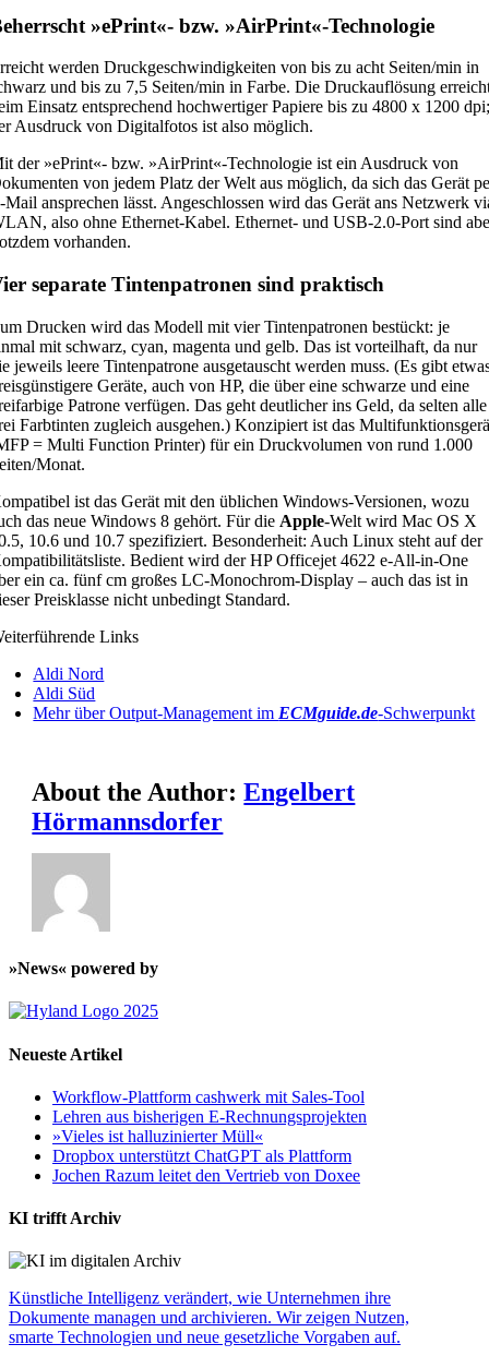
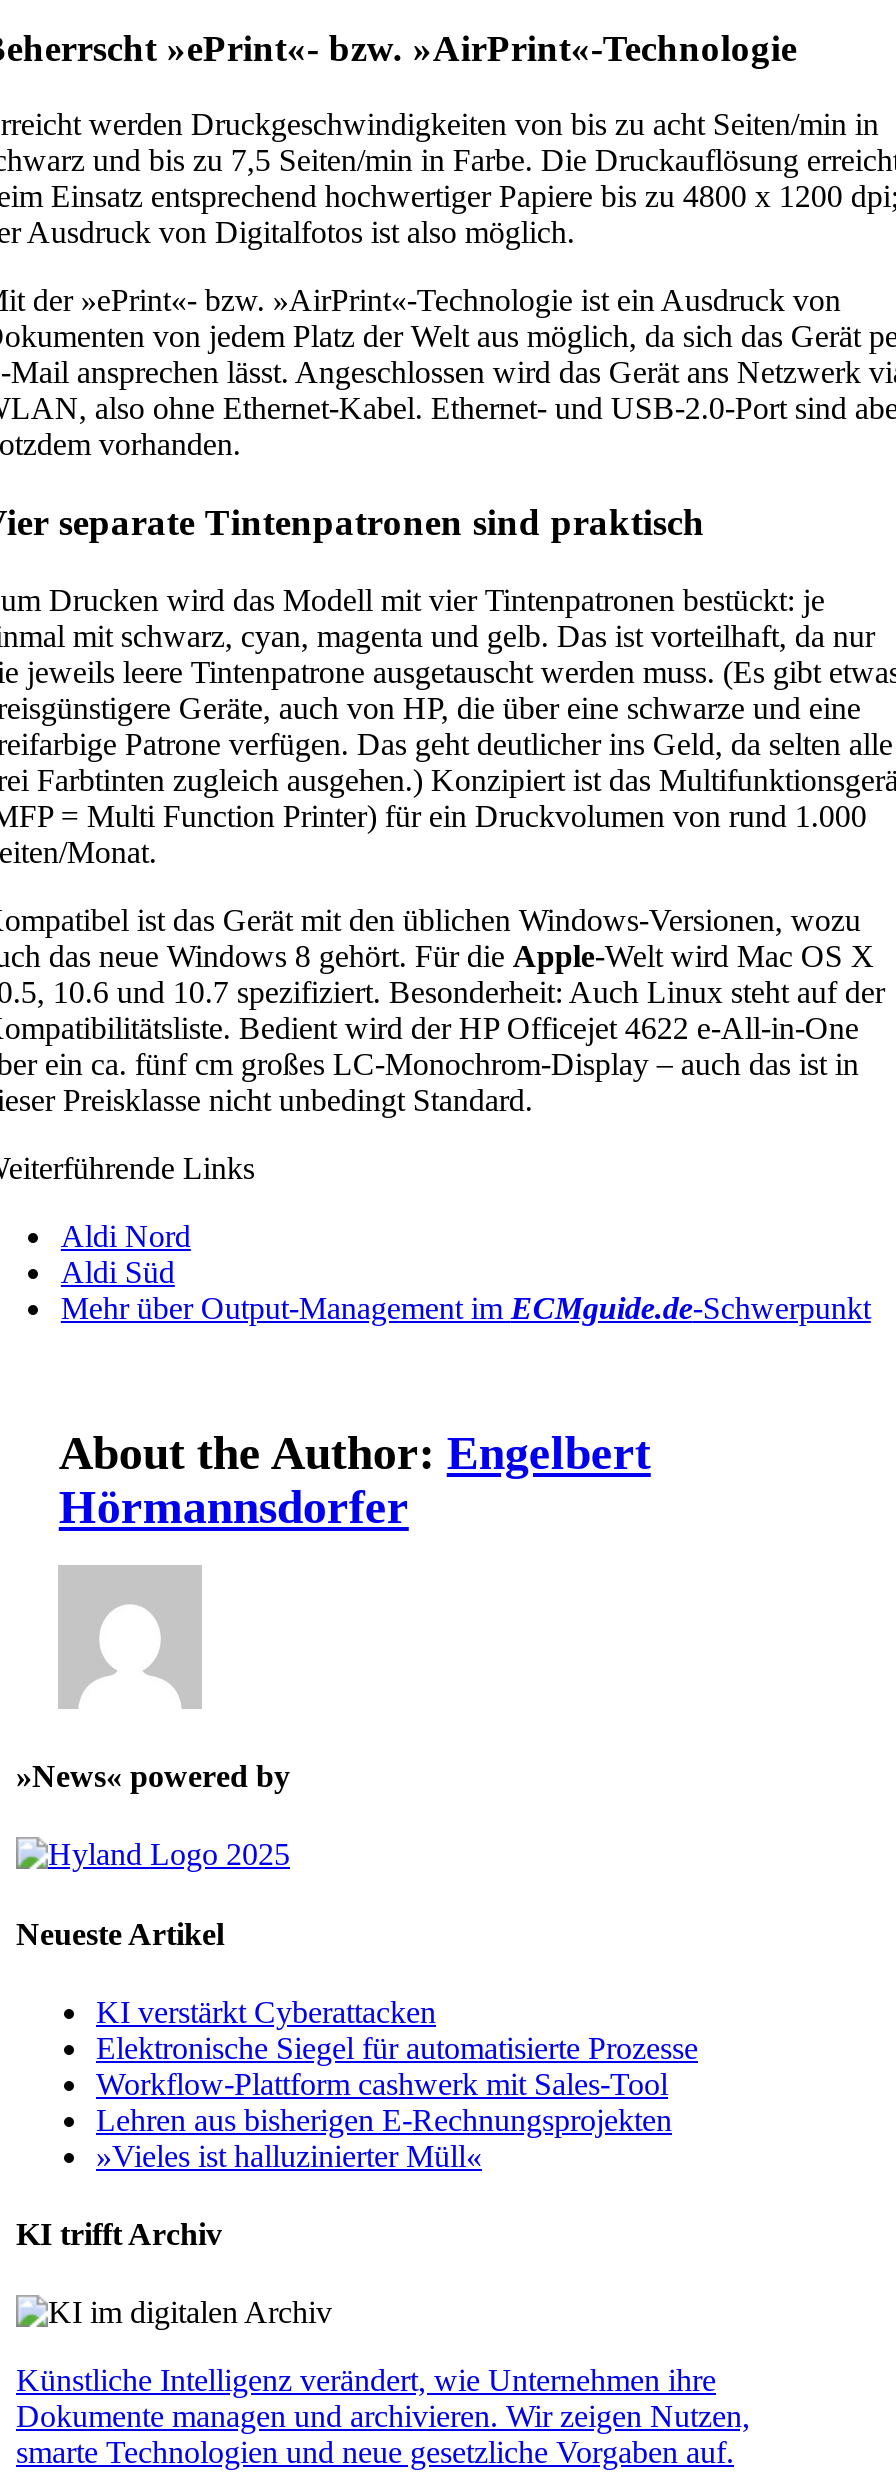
none -> [96,1995,698,2065] KI verstärkt Cyberattacken | Elektronische Siegel für automatisierte Prozesse
moved [52,1088,367,1145] -> [96,2067,672,2173]: Workflow-Plattform cashwerk mit Sales-Tool | Lehren aus bisherigen E-Rechnungsprojekten | »Vieles ist halluzinierter Müll«
[52,1146,360,1185] Dropbox unterstützt ChatGPT als Plattform | Jochen Razum leitet den Vertrieb von Doxee -> none

